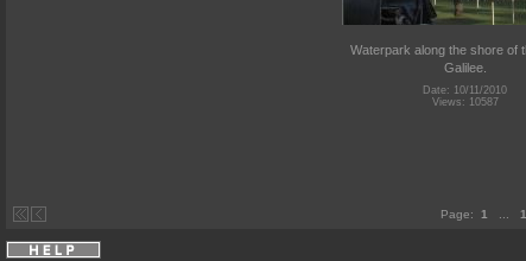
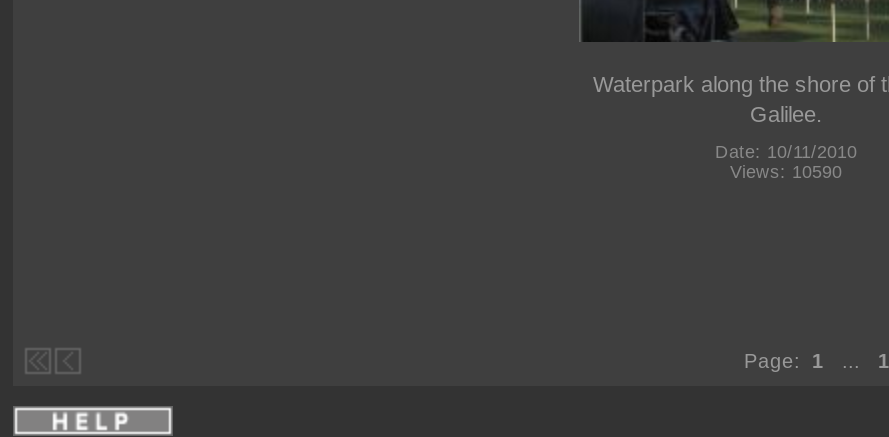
[432,96,498,108] Views: 10587 -> [730,162,842,182] Views: 10590

